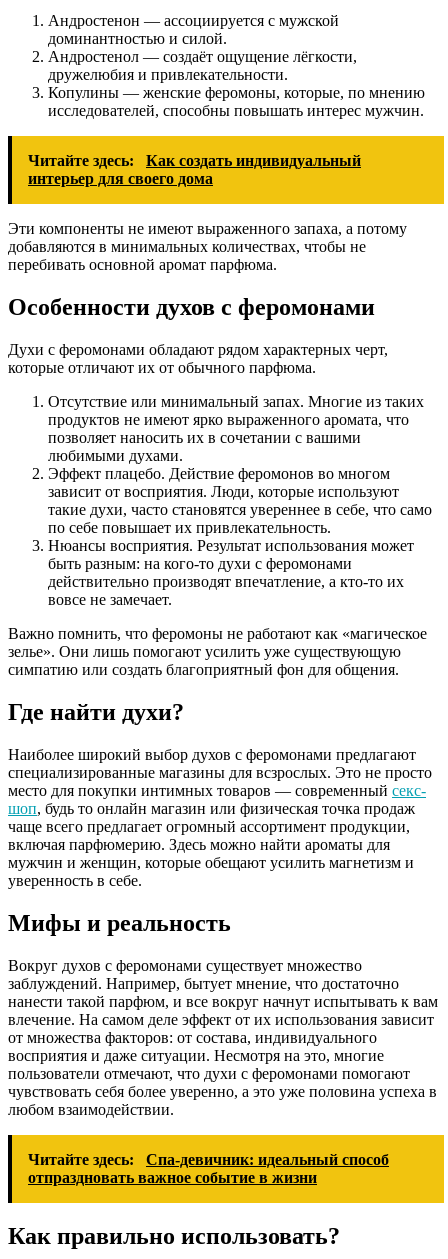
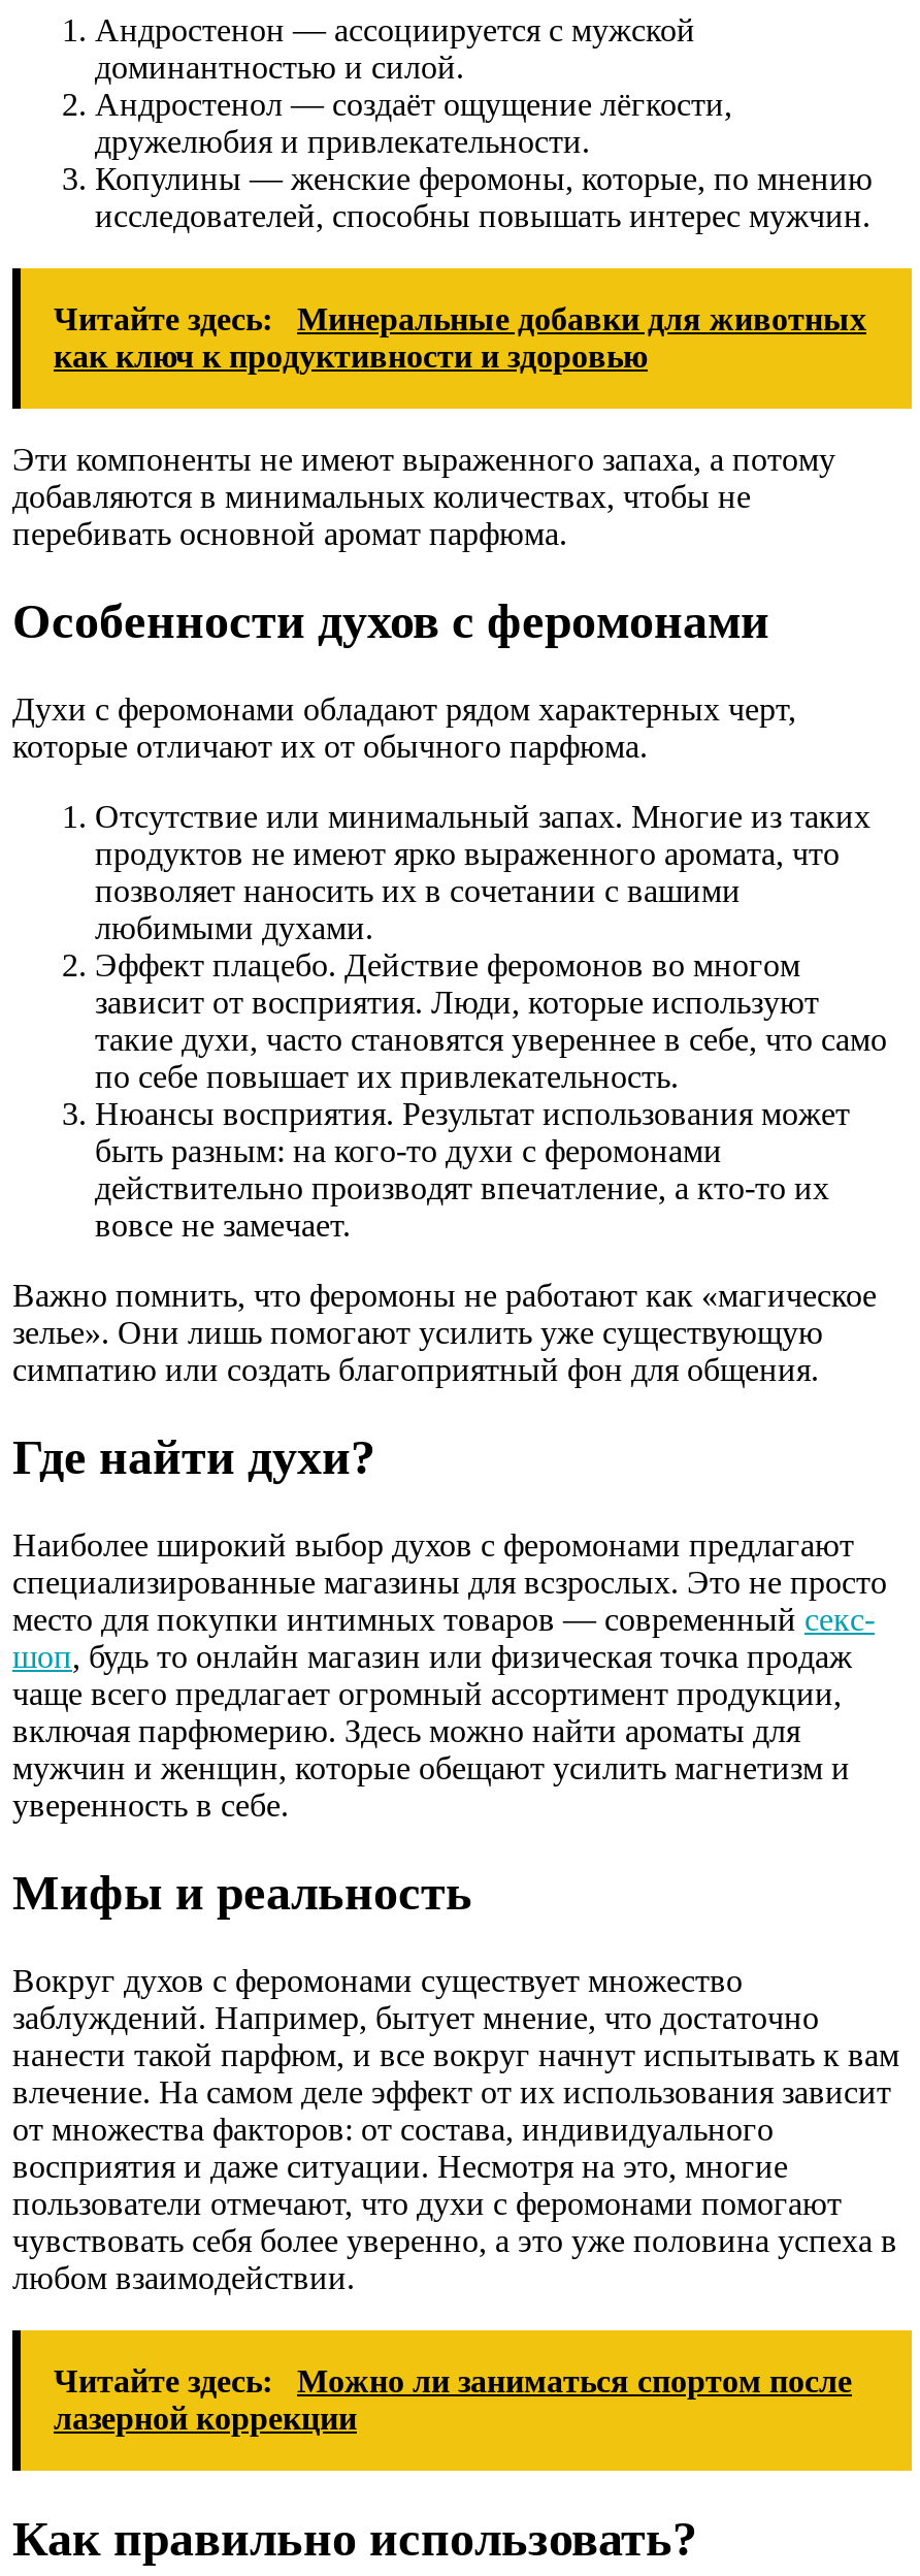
[28,152,361,187] Читайте здесь: Как создать индивидуальный | интерьер для своего дома -> [54,302,866,374] Читайте здесь: Минеральные добавки для животных | как ключ к продуктивности и здоровью
[28,1151,389,1186] Читайте здесь: Спа-девичник: идеальный способ | отпраздновать важное событие в жизни -> [54,2363,852,2435] Читайте здесь: Можно ли заниматься спортом после | лазерной коррекции

